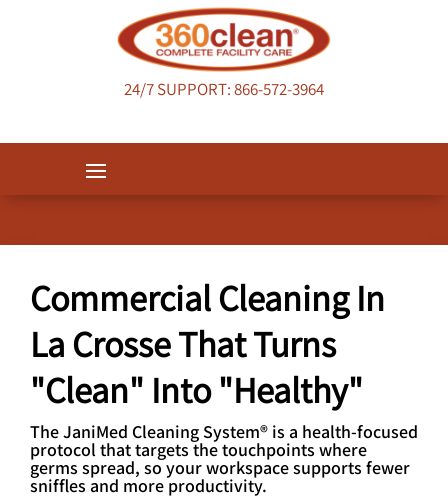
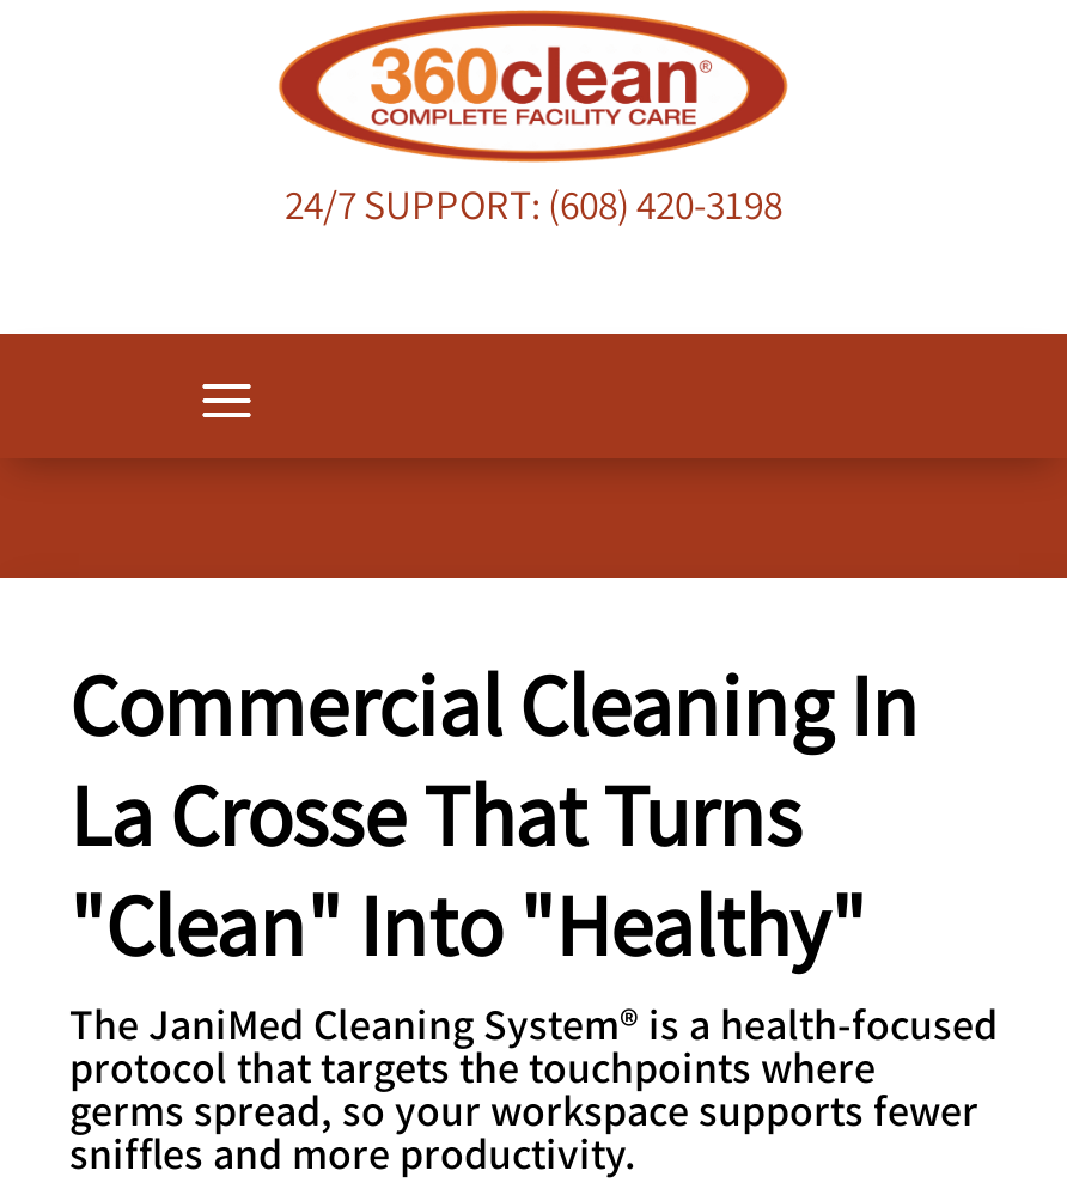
[124,78,324,100] 24/7 SUPPORT: 866-572-3964 -> [285,178,782,231] 24/7 SUPPORT: (608) 420-3198

